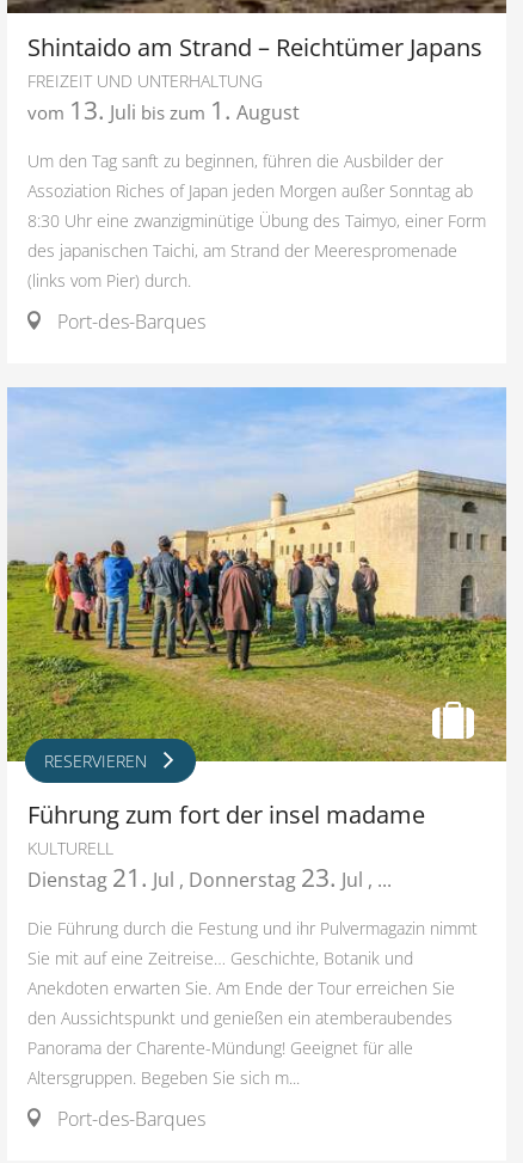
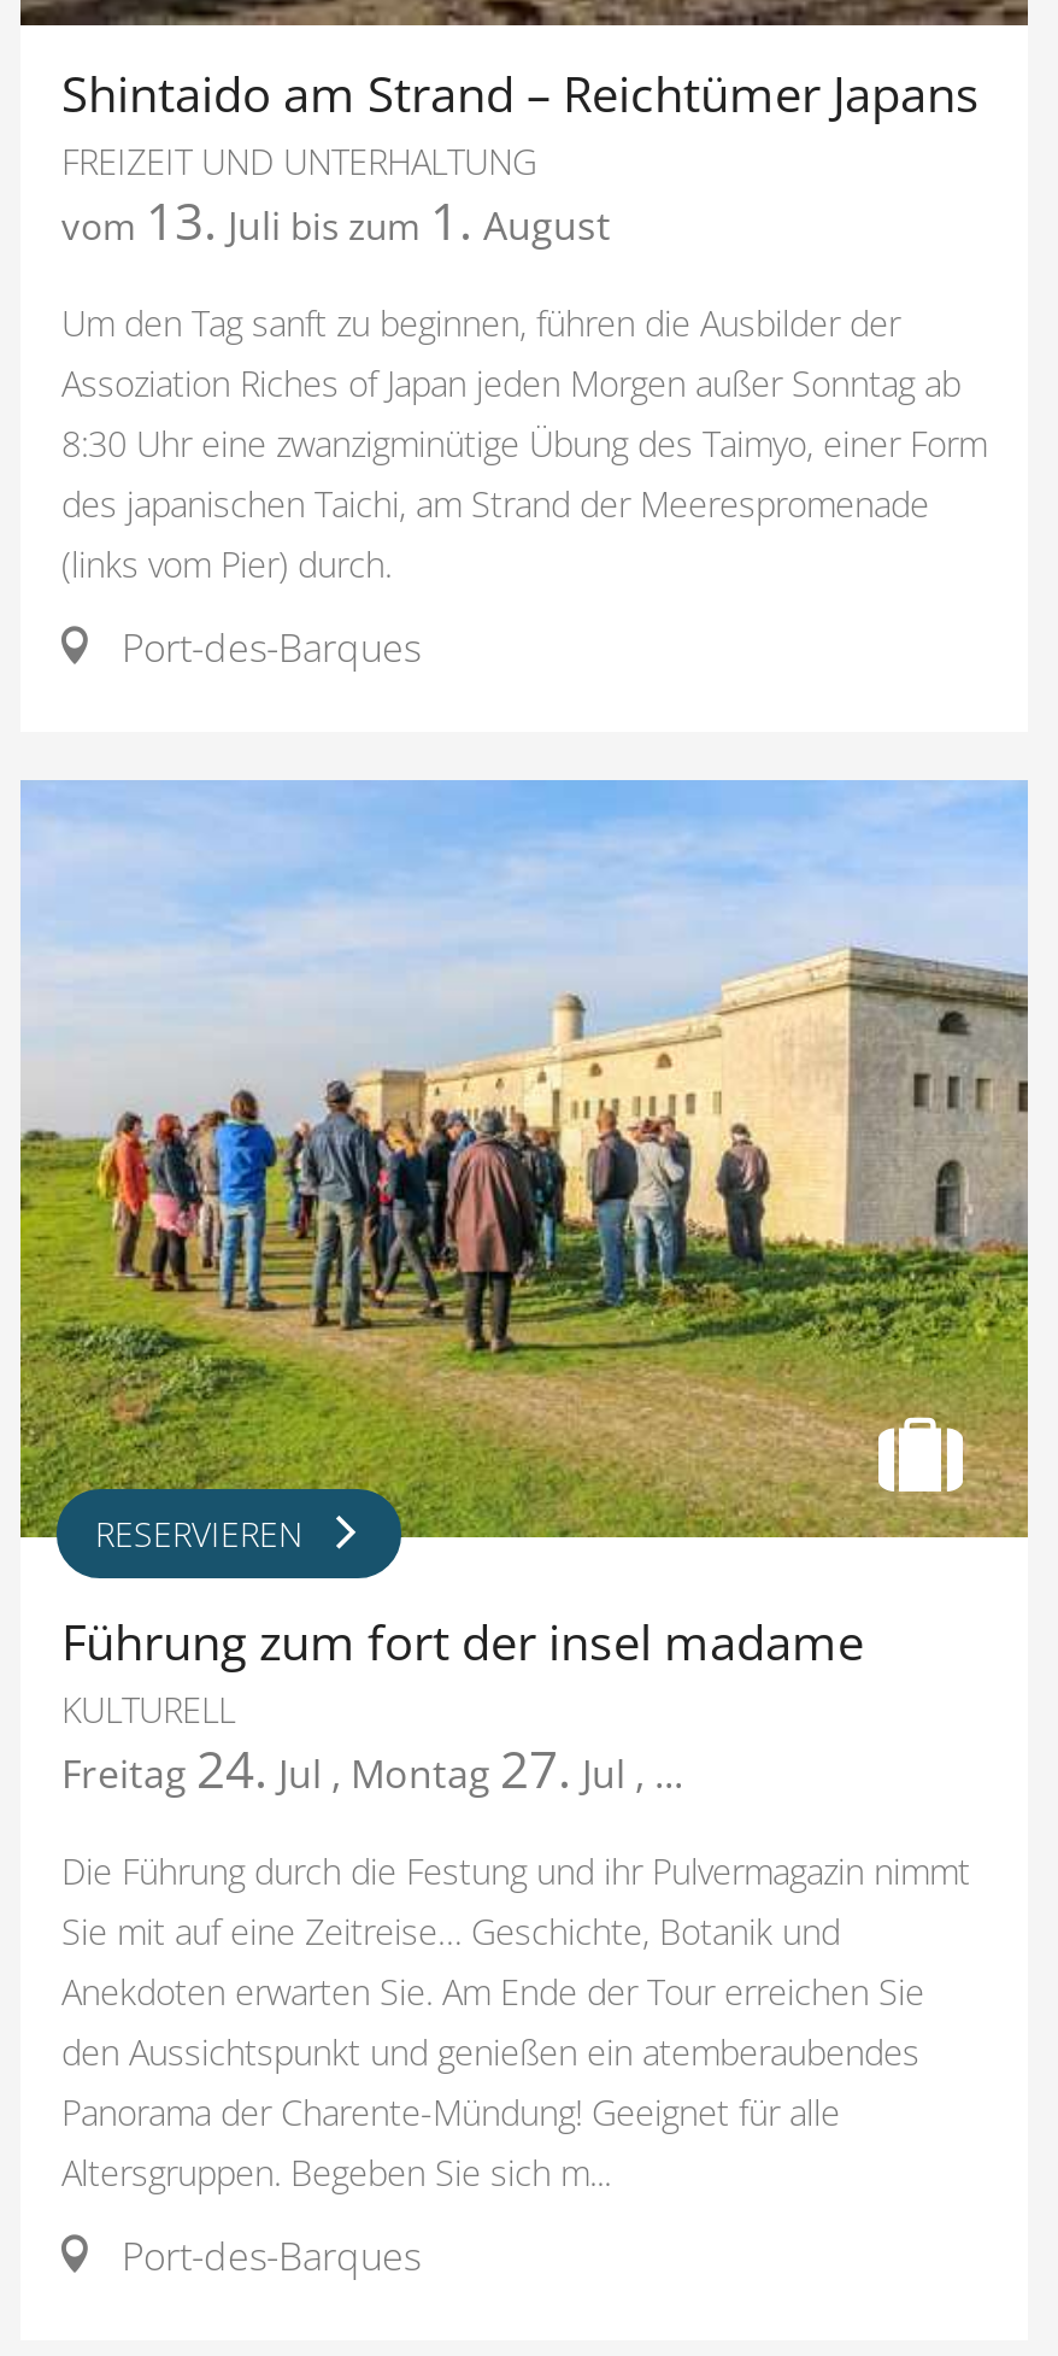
[27,860,392,893] Dienstag 21. Jul, Donnerstag 23. Jul,... -> [61,1735,683,1803] Freitag 24. Jul, Montag 27. Jul,...

